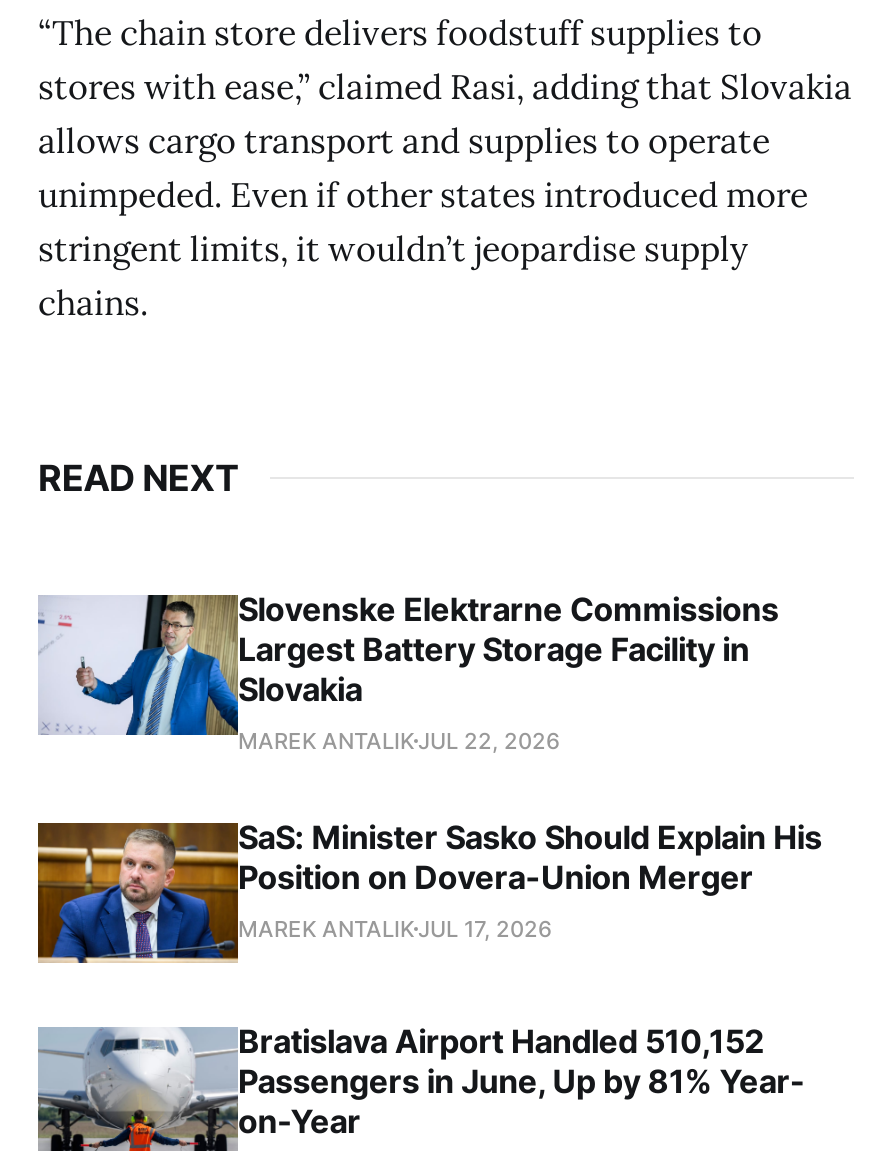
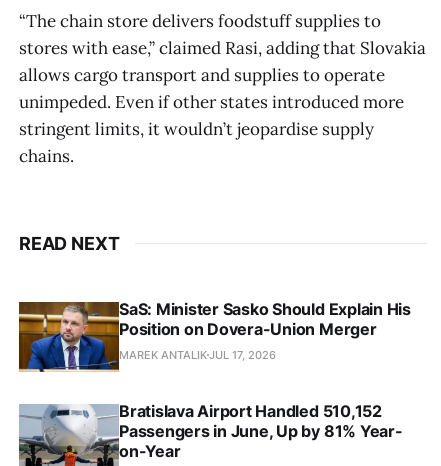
[38,588,779,754] [image] | Slovenske Elektrarne Commissions | Largest Battery Storage Facility in | Slovakia | MAREK ANTALIK JUL 22, 2026 -> none

